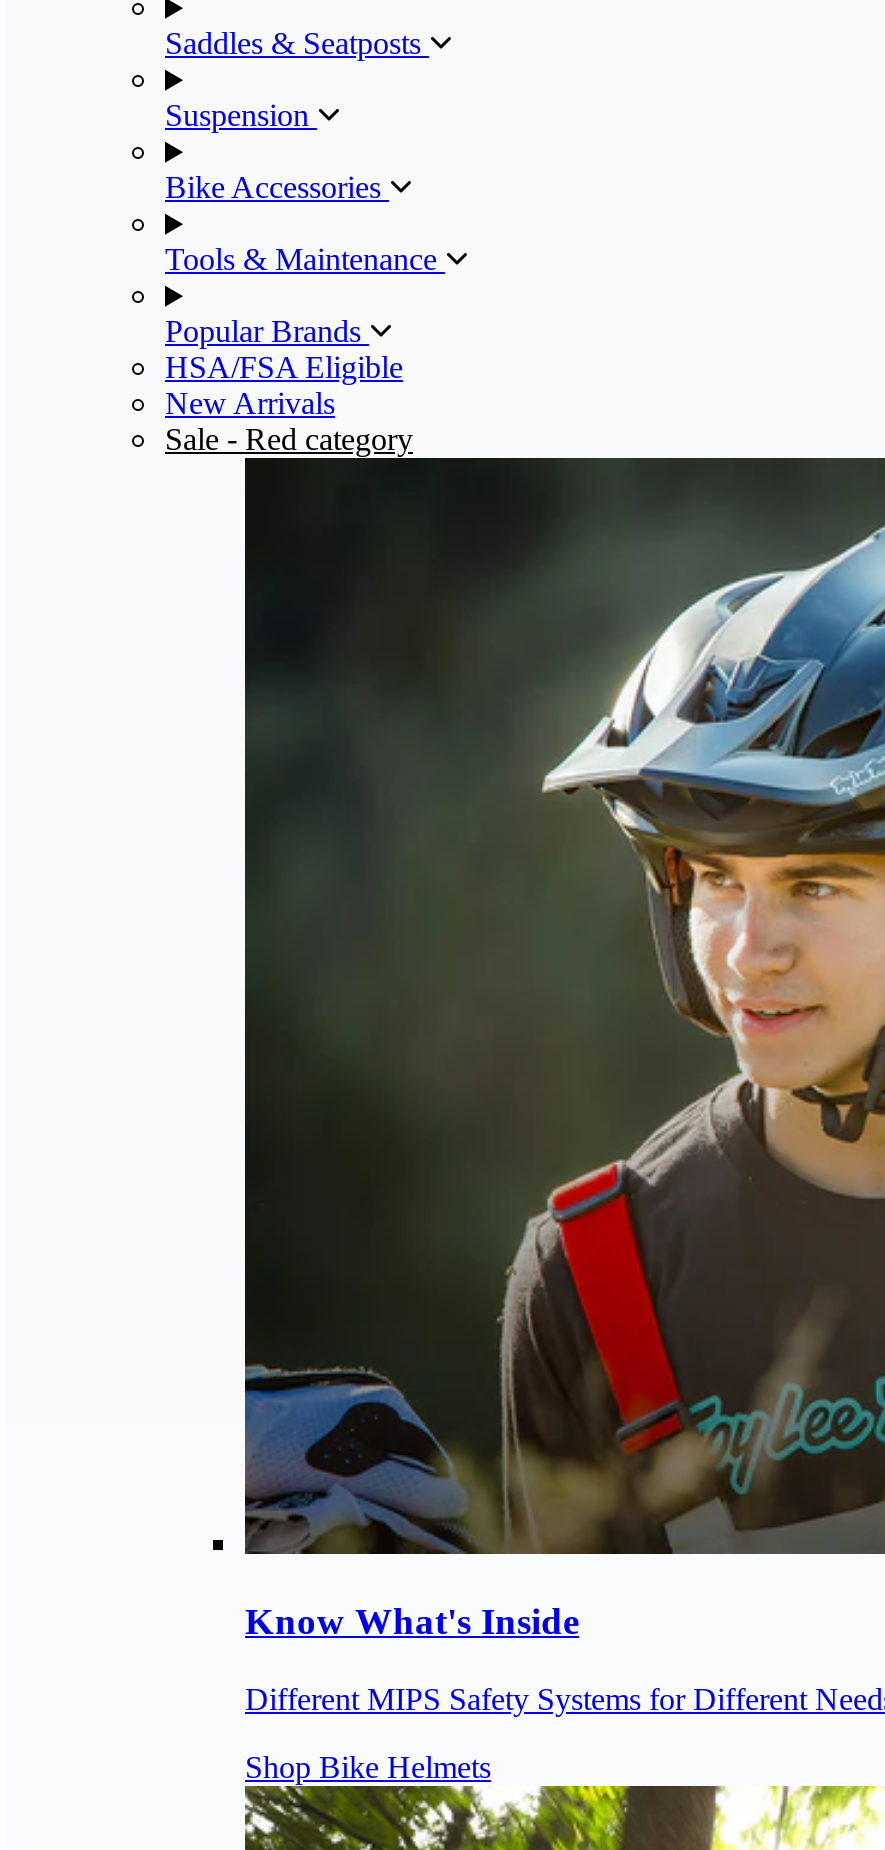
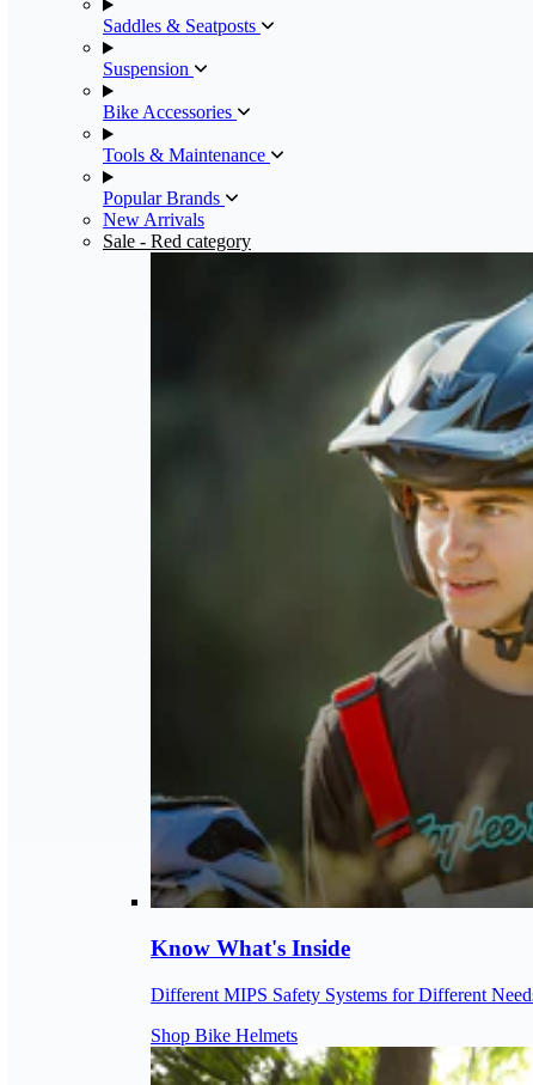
[165,351,403,385] HSA/FSA Eligible -> none

